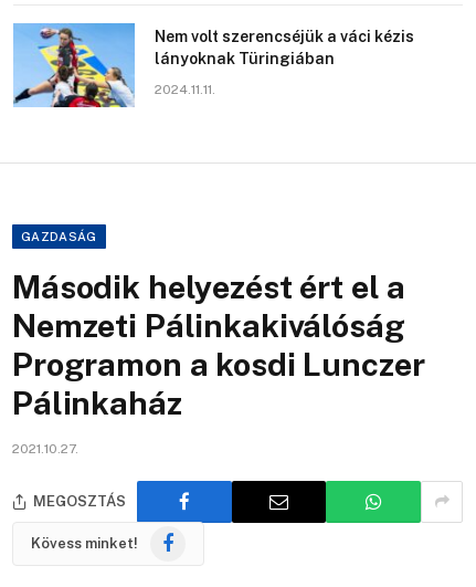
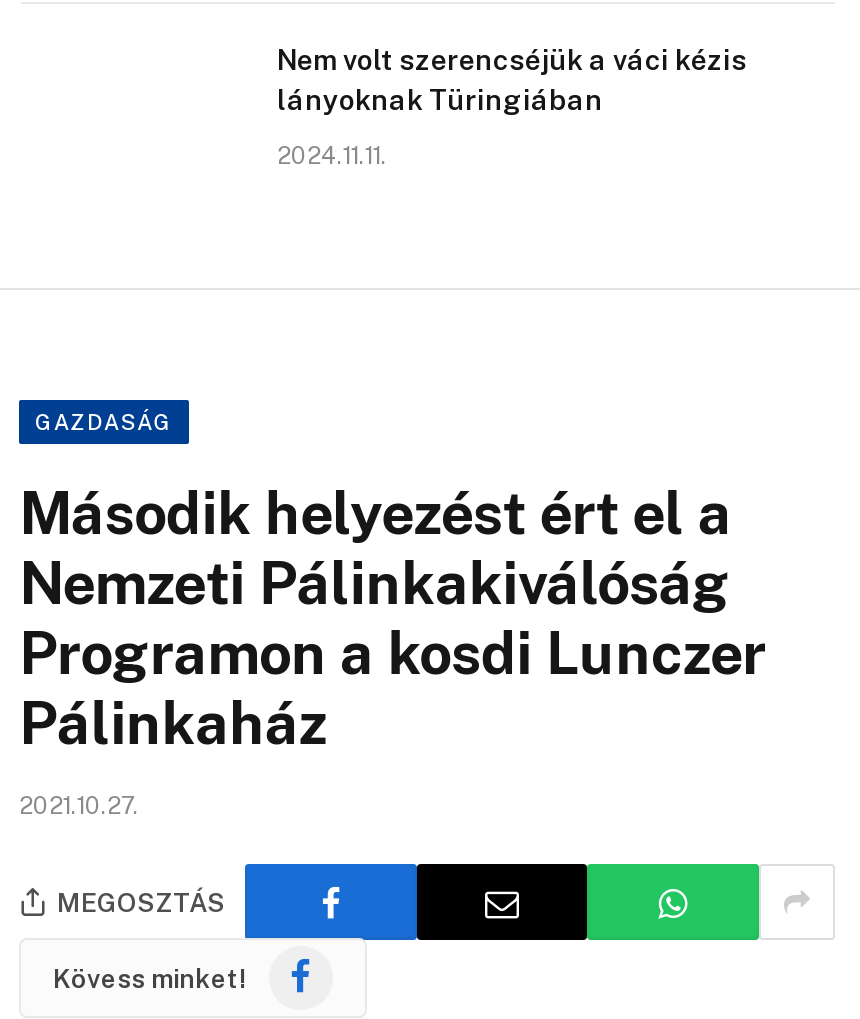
[12,22,136,108] [image] -> none

